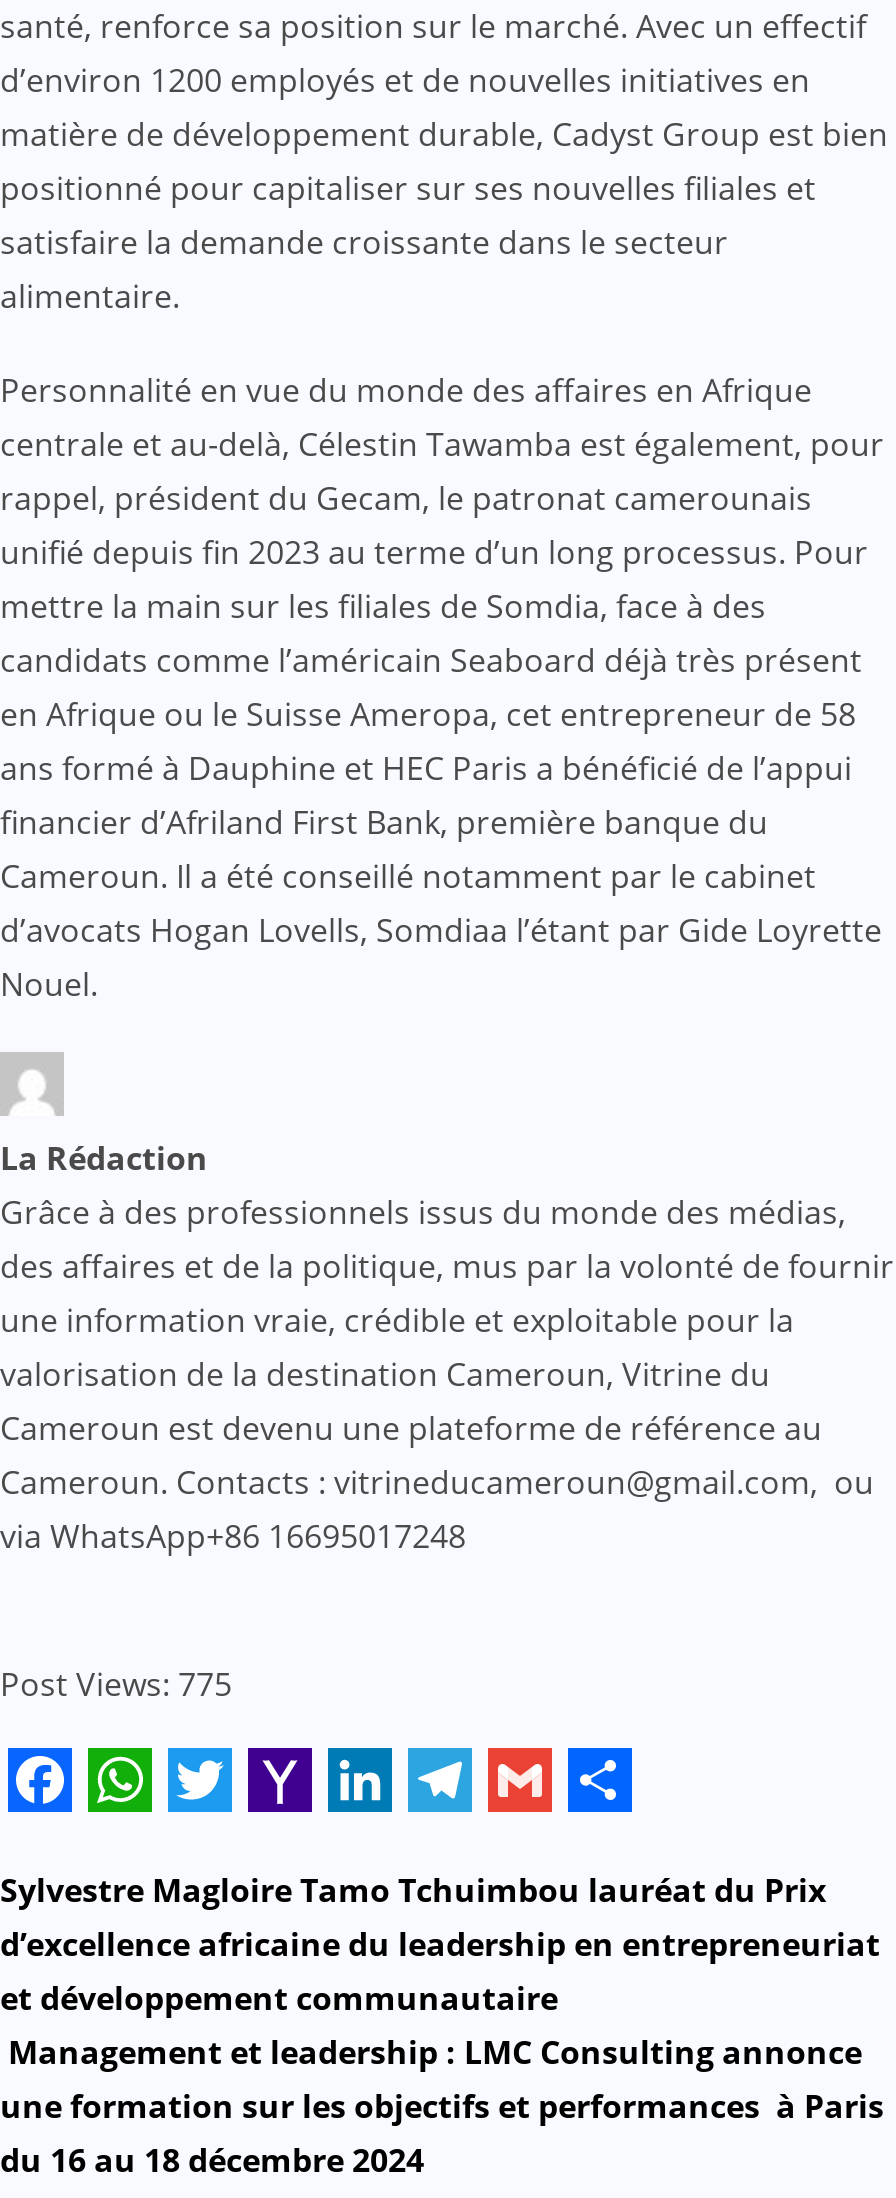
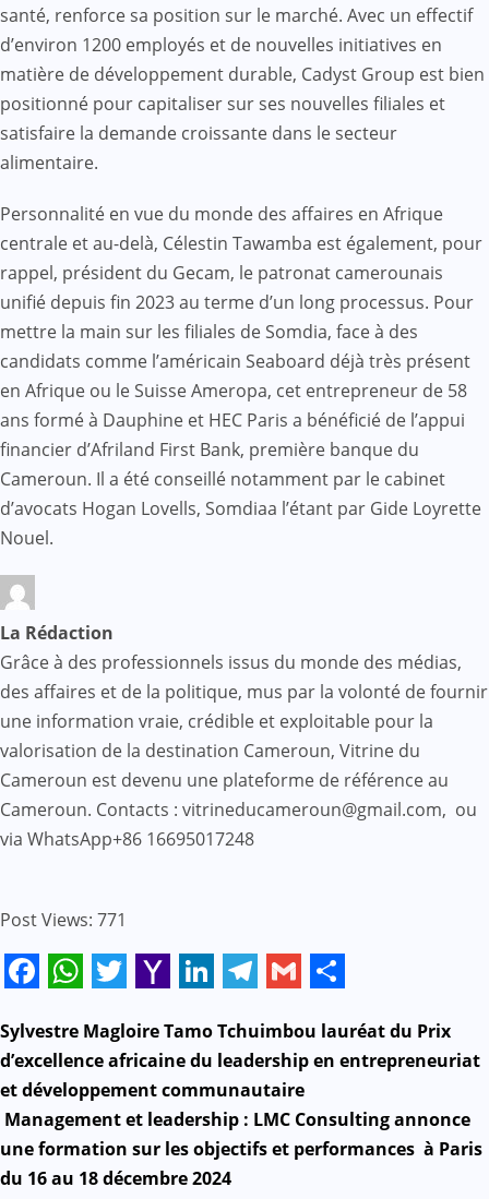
[0,1663,232,1707] Post Views: 775 -> [0,907,127,931] Post Views: 771

